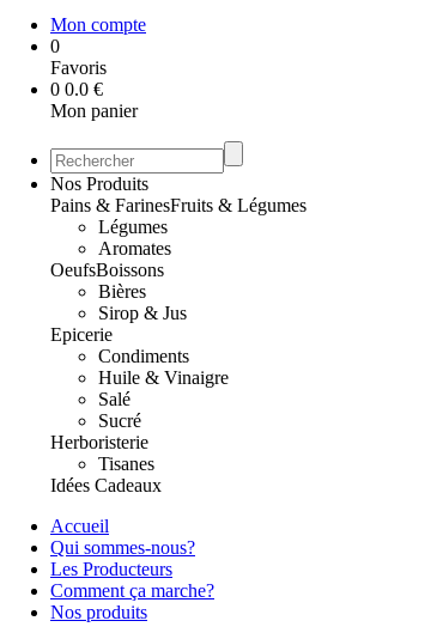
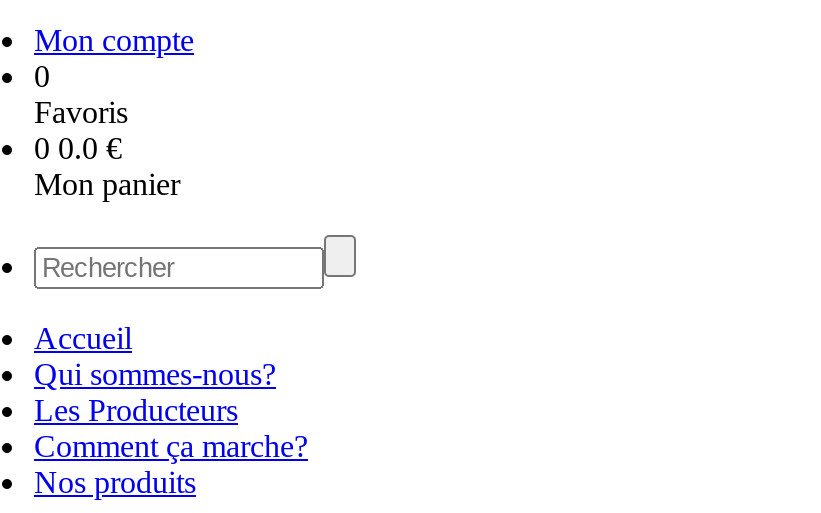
[50,174,307,495] Nos Produits | Pains & FarinesFruits & Légumes | Légumes | Aromates | OeufsBoissons | Bières | Sirop & Jus | Epicerie | Condiments | Huile & Vinaigre | Salé | Sucré | Herboristerie | Tisanes | Idées Cadeaux -> none

